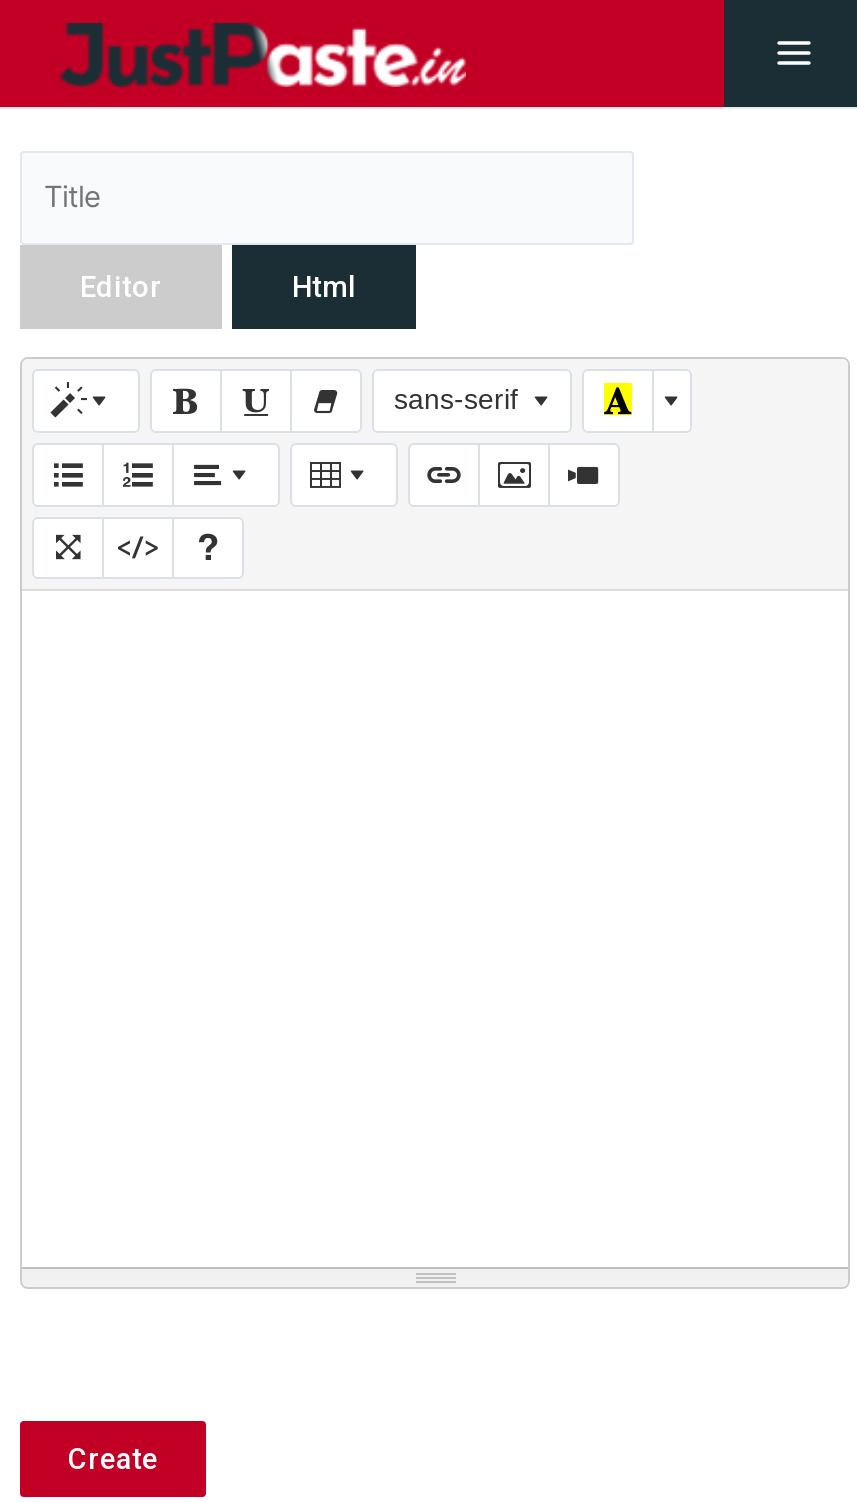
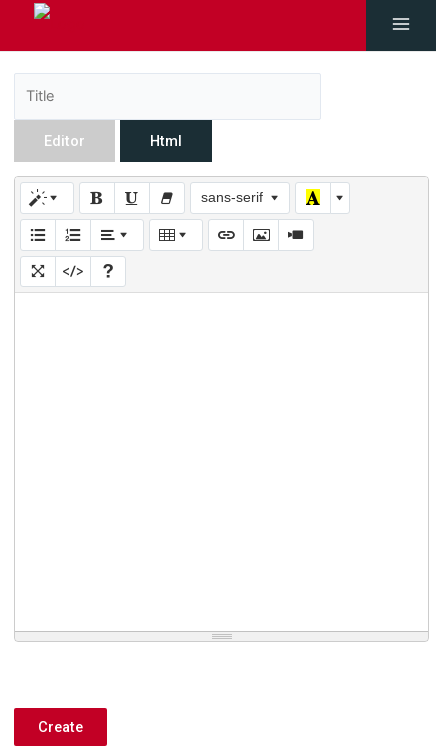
[60,11,466,89] [image] -> none

